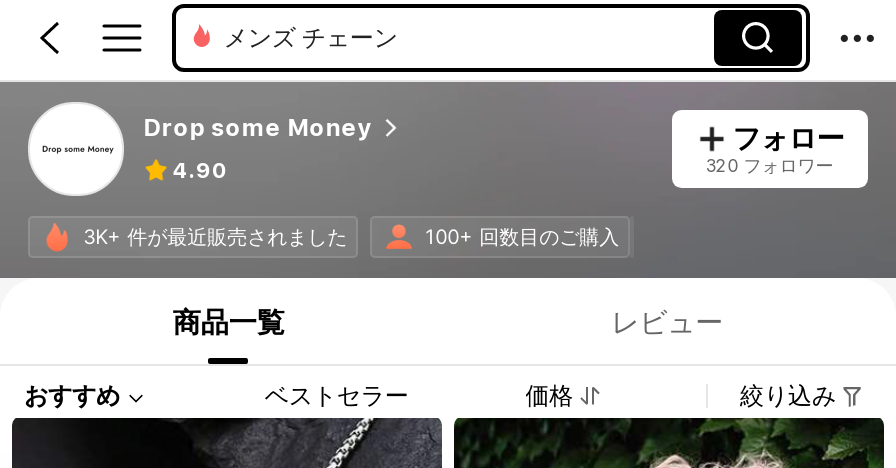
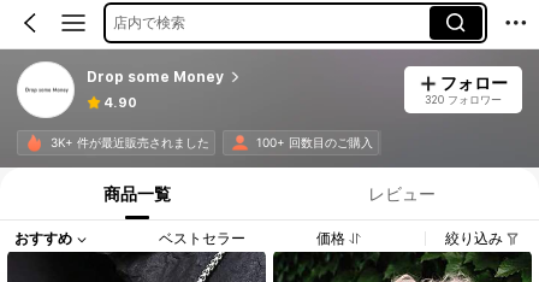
[224,22,398,52] メンズ チェーン -> [113,13,185,31] 店内で検索

